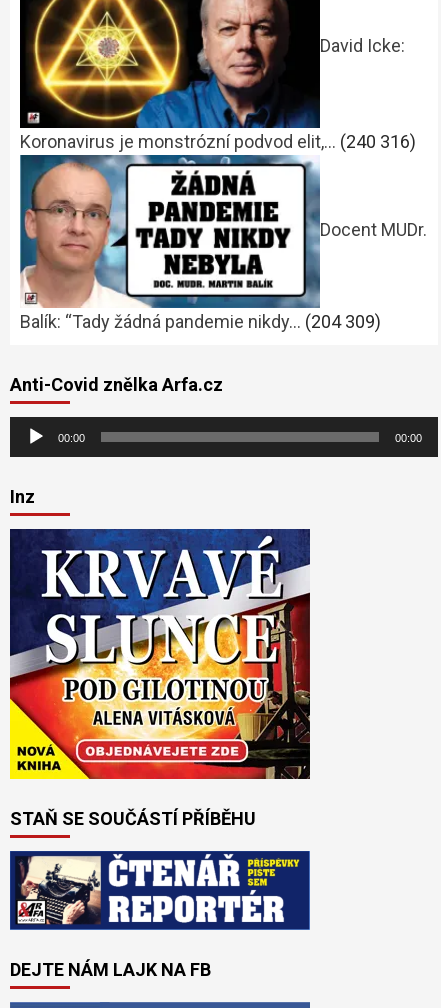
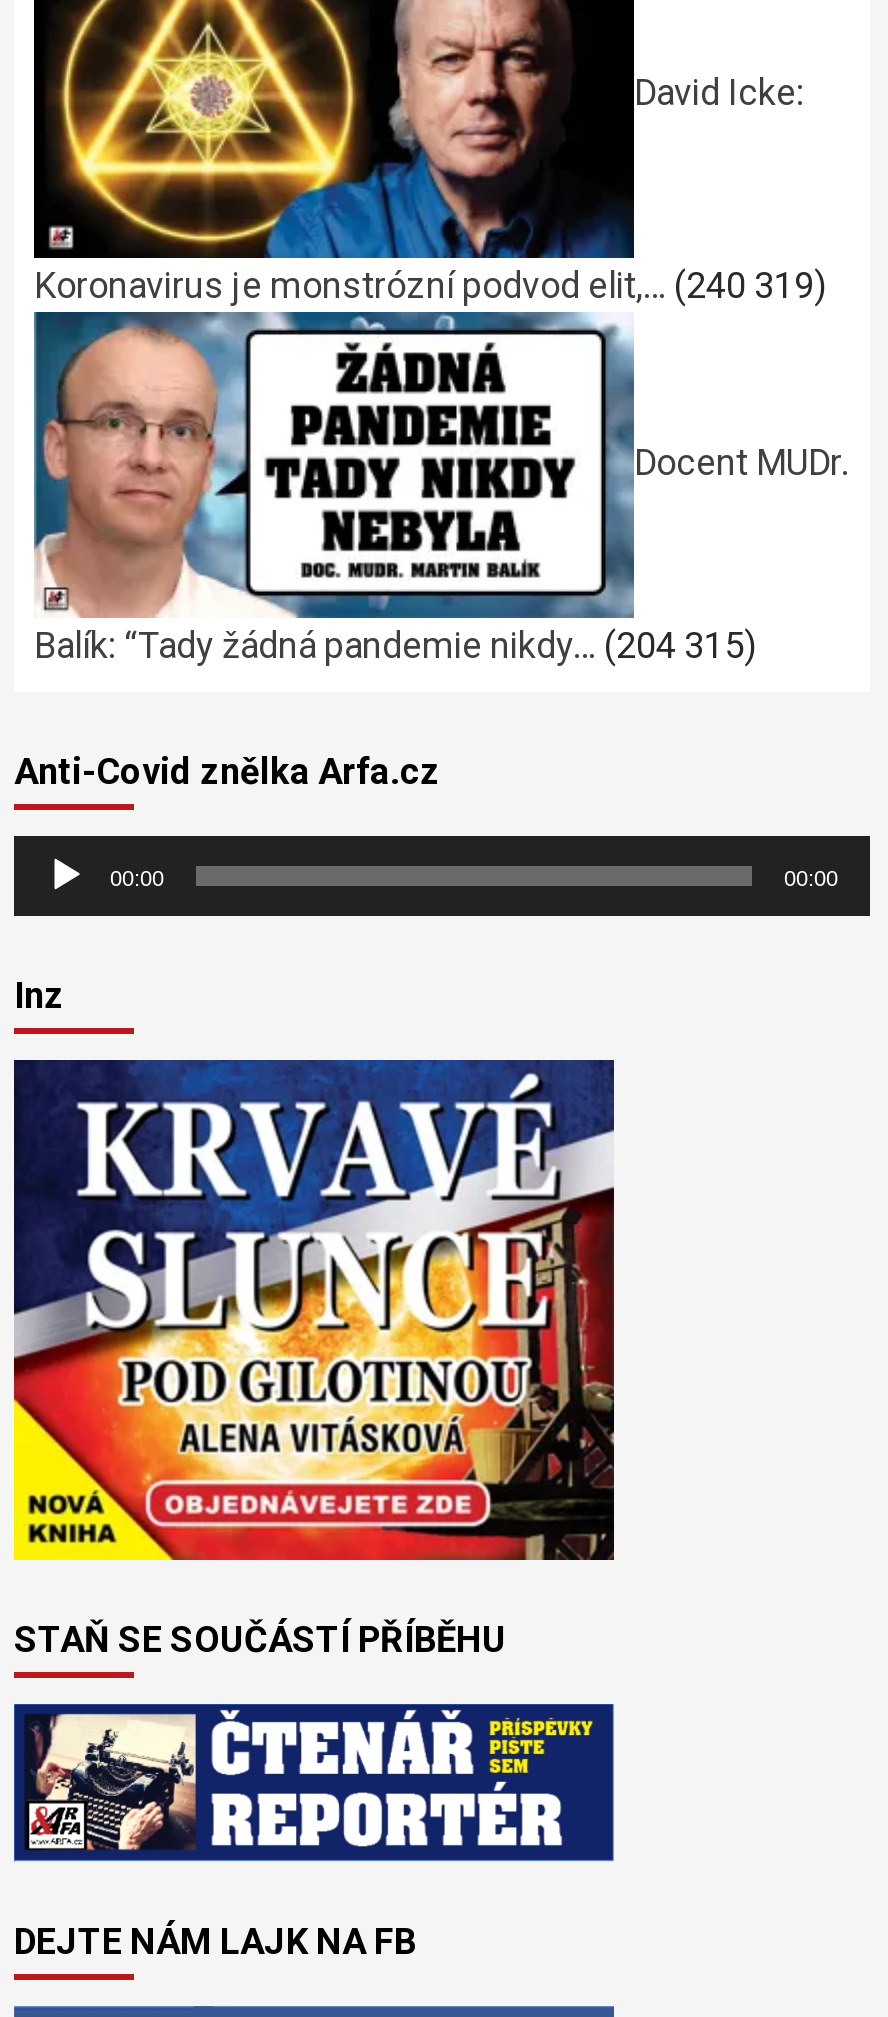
[20,131,416,152] Koronavirus je monstrózní podvod elit,… (240 316) -> [34,263,826,305] Koronavirus je monstrózní podvod elit,… (240 319)
[20,311,381,332] Balík: “Tady žádná pandemie nikdy… (204 309) -> [34,623,756,665] Balík: “Tady žádná pandemie nikdy… (204 315)

